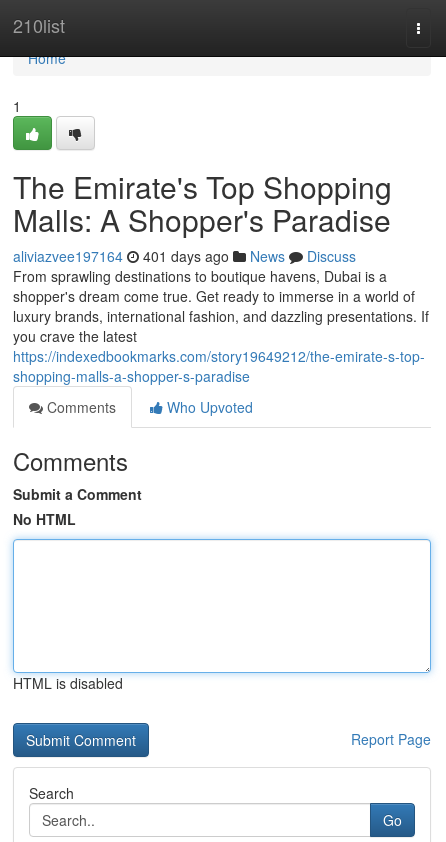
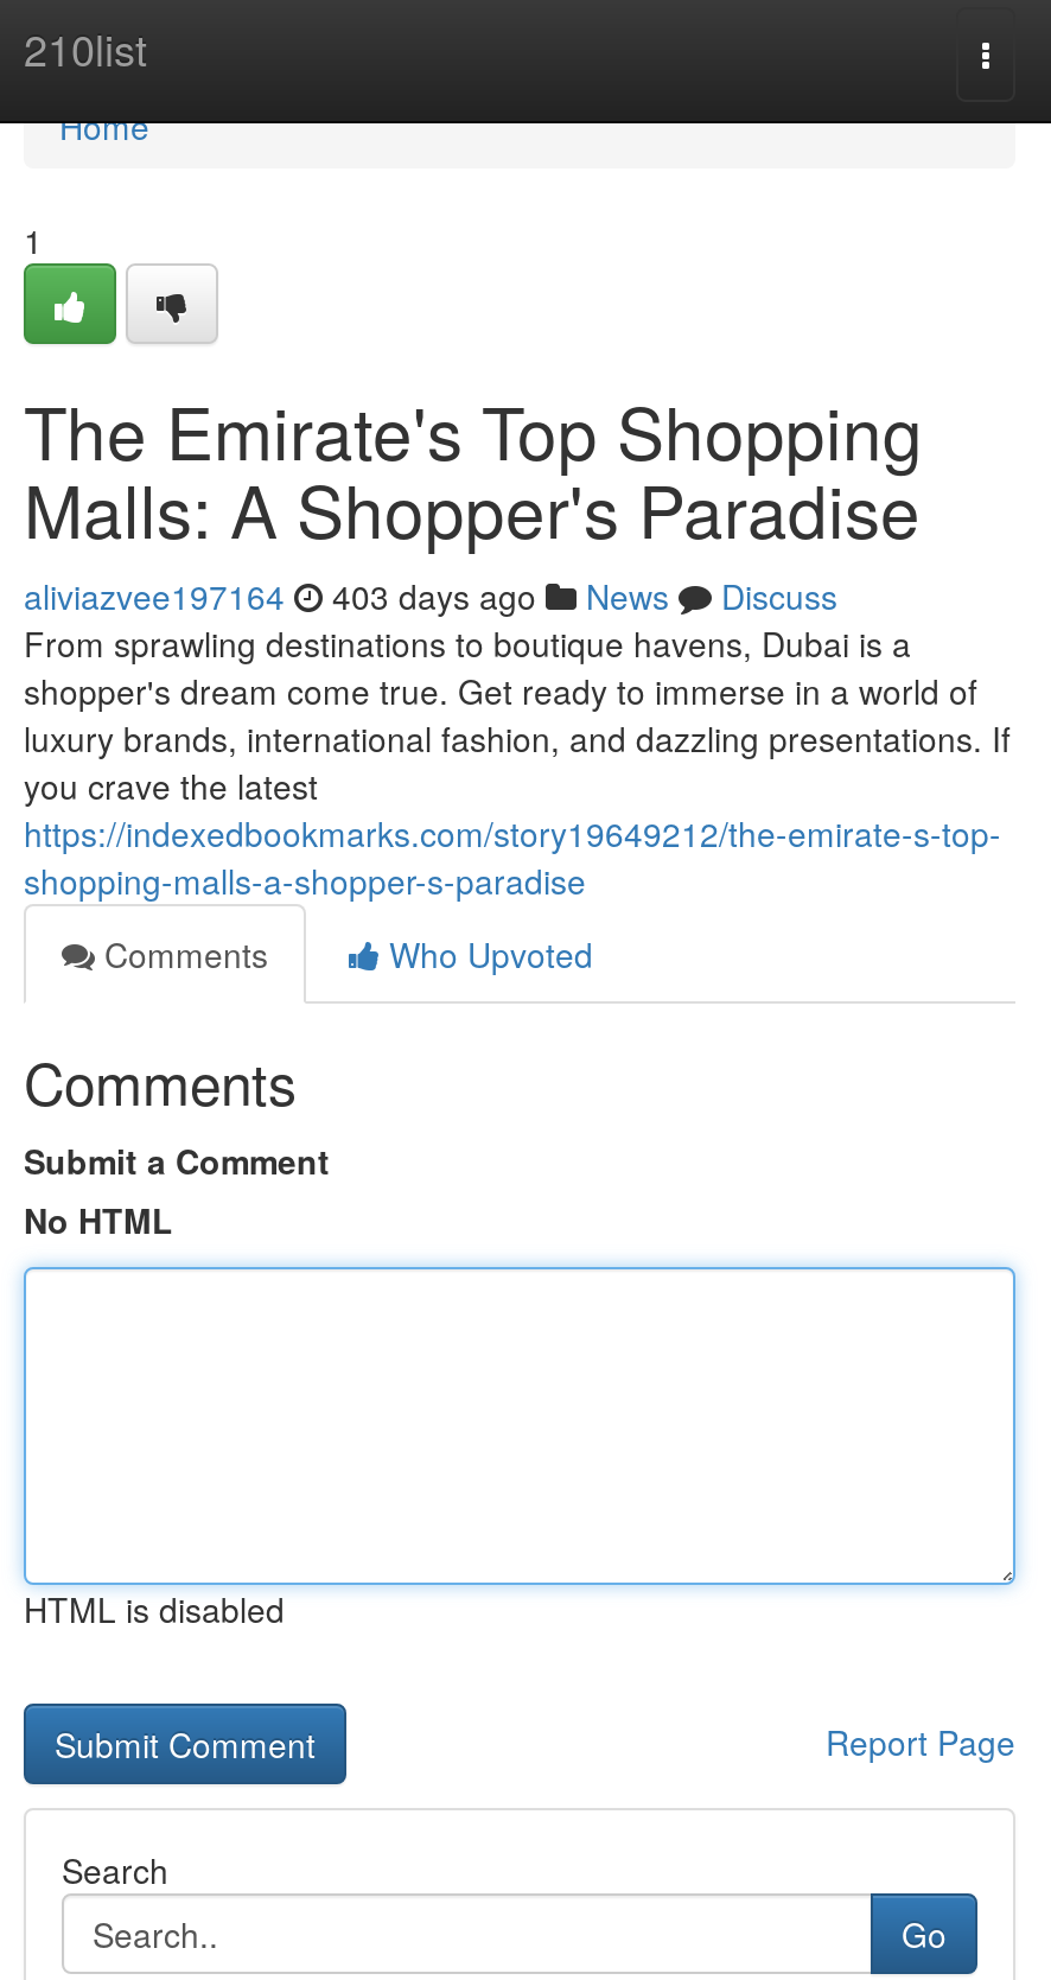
[13,246,356,266] aliviazvee197164 401 days ago News Discuss -> [24,572,837,619] aliviazvee197164 403 days ago News Discuss

